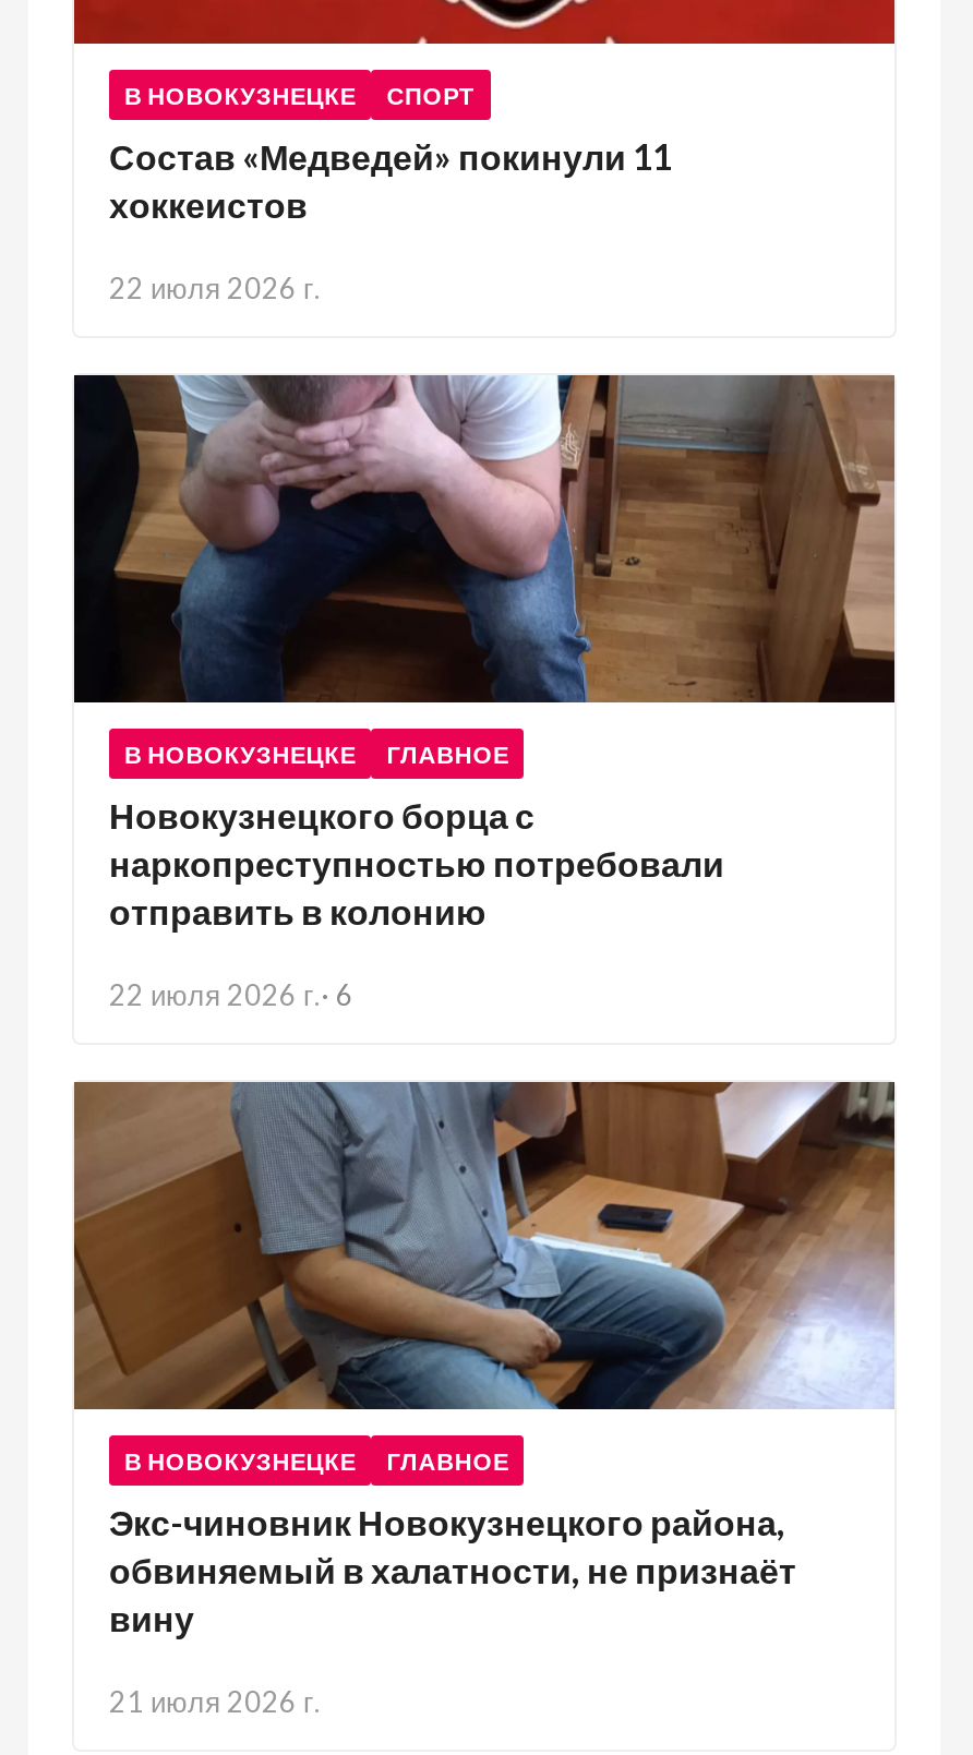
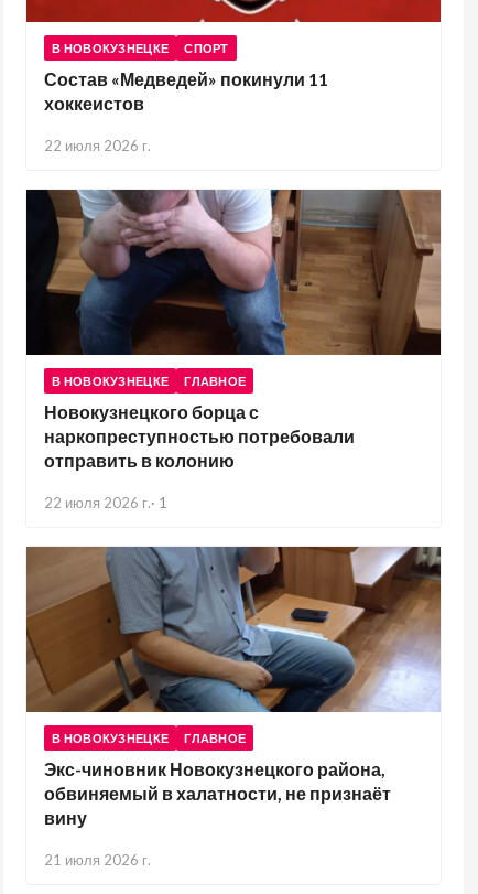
[109,978,353,1013] 22 июля 2026 г. · 6 -> [44,494,167,512] 22 июля 2026 г. · 1

